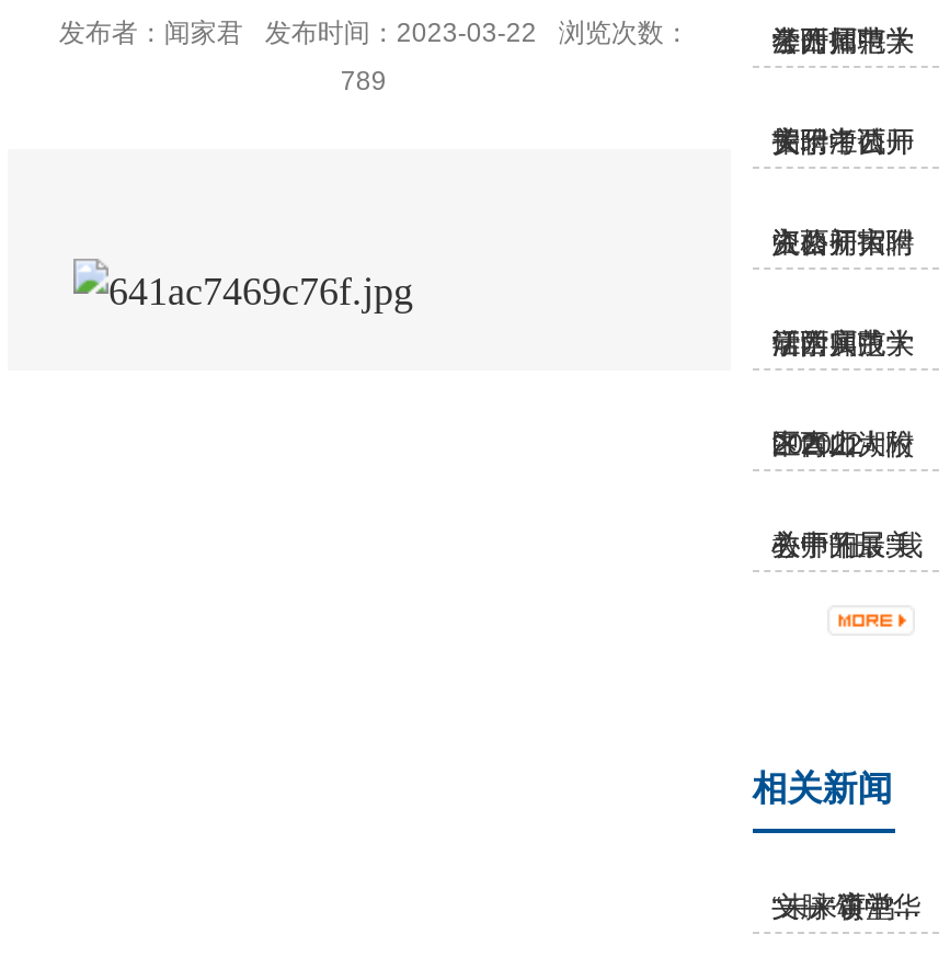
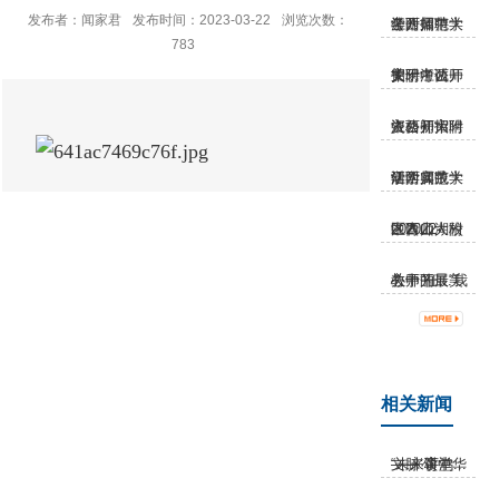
[341,66,387,96] 789 -> [171,37,195,52] 783

